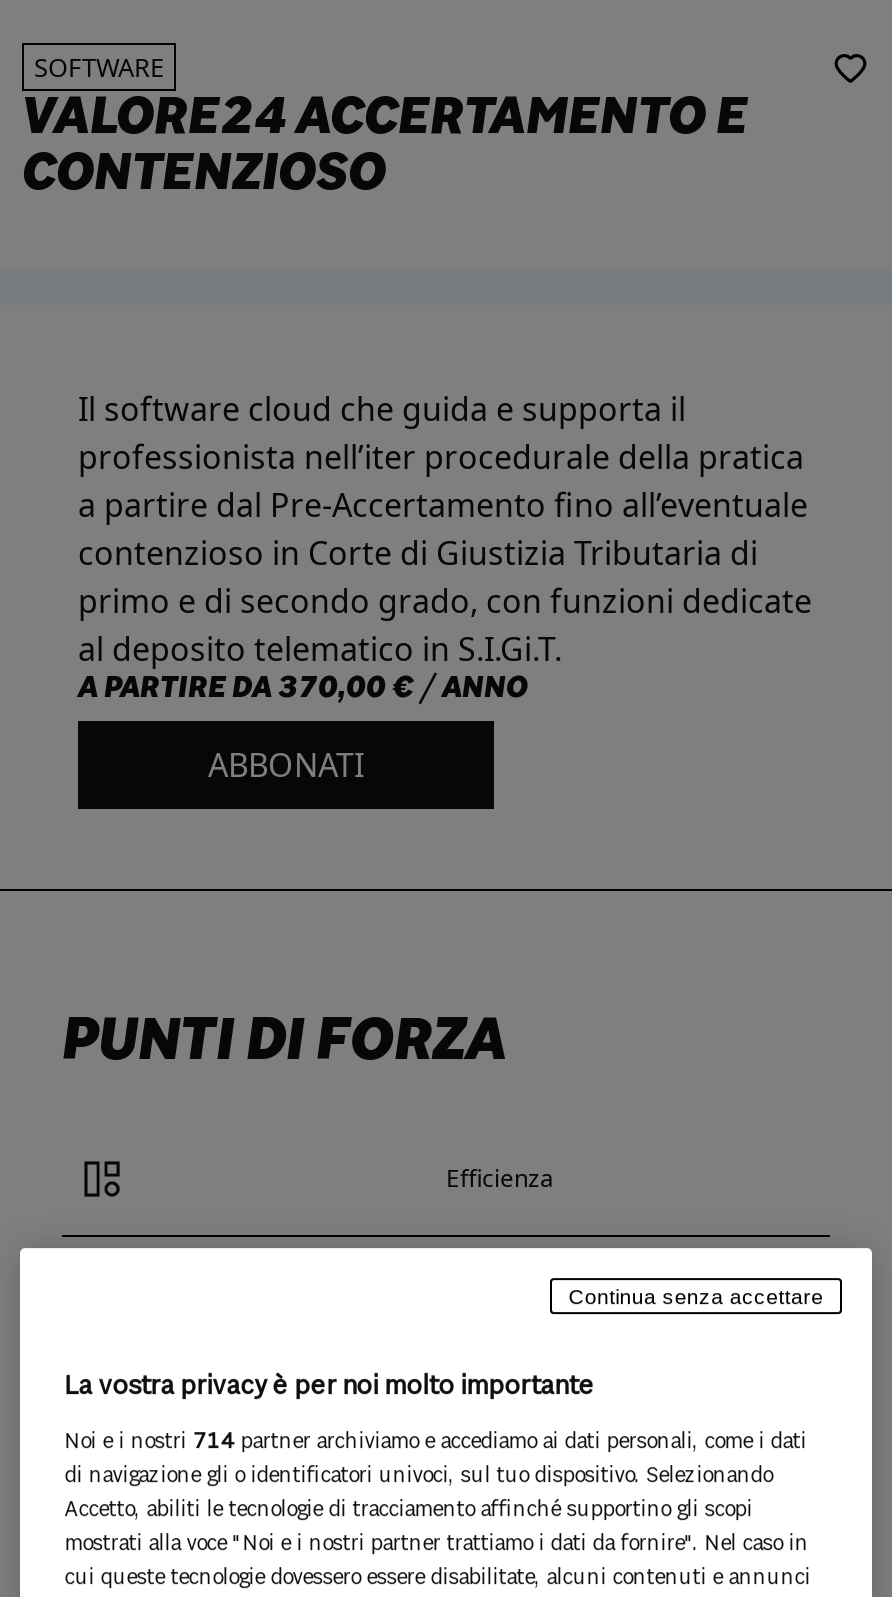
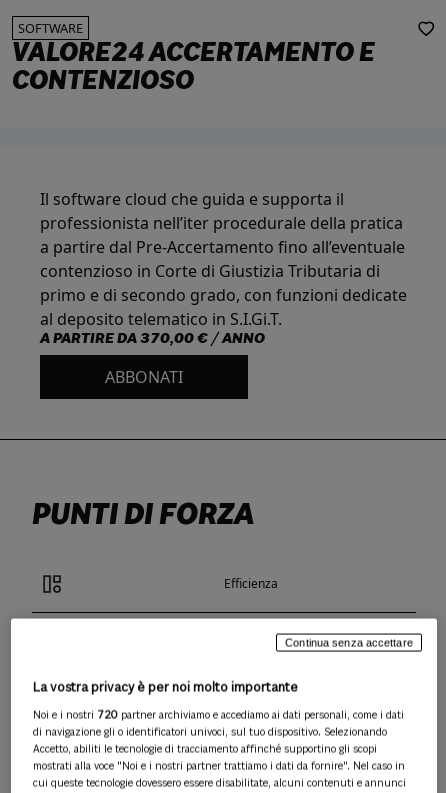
[64,1431,806,1455] Noi e i nostri 714 partner archiviamo e accediamo ai dati personali, come i dati -> [33,710,404,722] Noi e i nostri 720 partner archiviamo e accediamo ai dati personali, come i dati

